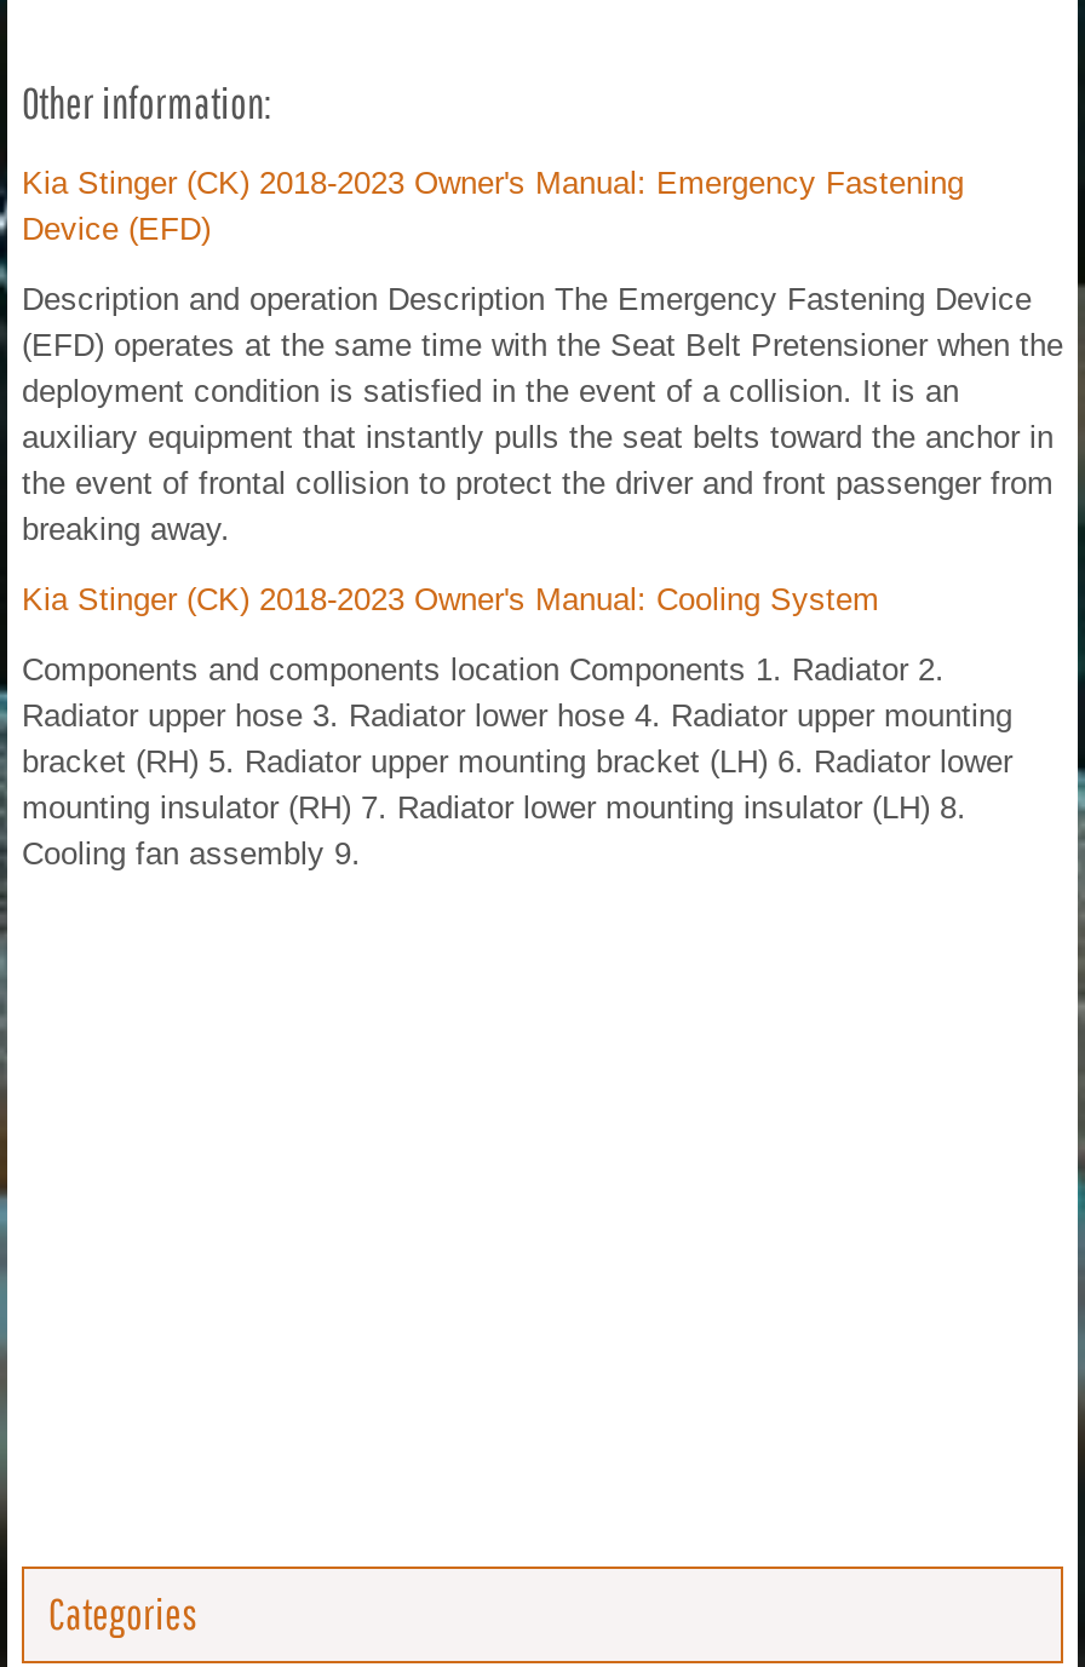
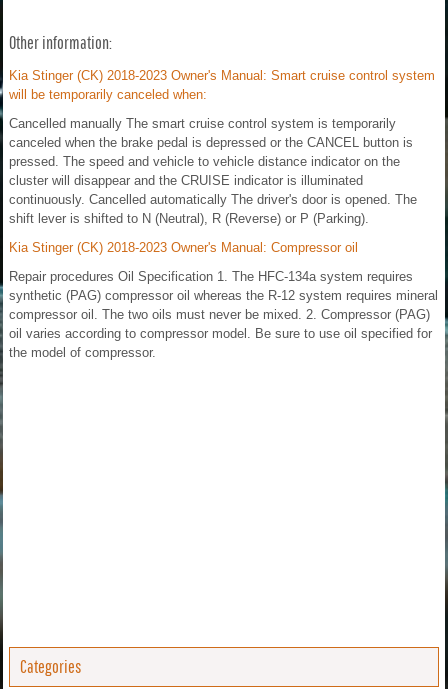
[22,164,964,246] Kia Stinger (CK) 2018-2023 Owner's Manual: Emergency Fastening | Device (EFD) -> [9,68,435,102] Kia Stinger (CK) 2018-2023 Owner's Manual: Smart cruise control system | will be temporarily canceled when:
[22,280,1063,546] Description and operation Description The Emergency Fastening Device | (EFD) operates at the same time with the Seat Belt Pretensioner when the | deployment condition is satisfied in the event of a collision. It is an | auxiliary equipment that instantly pulls the seat belts toward the anchor in | the event of frontal collision to protect the driver and front passenger from | breaking away. -> [9,116,417,226] Cancelled manually The smart cruise control system is temporarily | canceled when the brake pedal is depressed or the CANCEL button is | pressed. The speed and vehicle to vehicle distance indicator on the | cluster will disappear and the CRUISE indicator is illuminated | continuously. Cancelled automatically The driver's door is opened. The | shift lever is shifted to N (Neutral), R (Reverse) or P (Parking).
[22,580,879,617] Kia Stinger (CK) 2018-2023 Owner's Manual: Cooling System -> [9,240,358,255] Kia Stinger (CK) 2018-2023 Owner's Manual: Compressor oil
[22,651,1012,871] Components and components location Components 1. Radiator 2. | Radiator upper hose 3. Radiator lower hose 4. Radiator upper mounting | bracket (RH) 5. Radiator upper mounting bracket (LH) 6. Radiator lower | mounting insulator (RH) 7. Radiator lower mounting insulator (LH) 8. | Cooling fan assembly 9. -> [9,269,438,360] Repair procedures Oil Specification 1. The HFC-134a system requires | synthetic (PAG) compressor oil whereas the R-12 system requires mineral | compressor oil. The two oils must never be mixed. 2. Compressor (PAG) | oil varies according to compressor model. Be sure to use oil specified for | the model of compressor.

